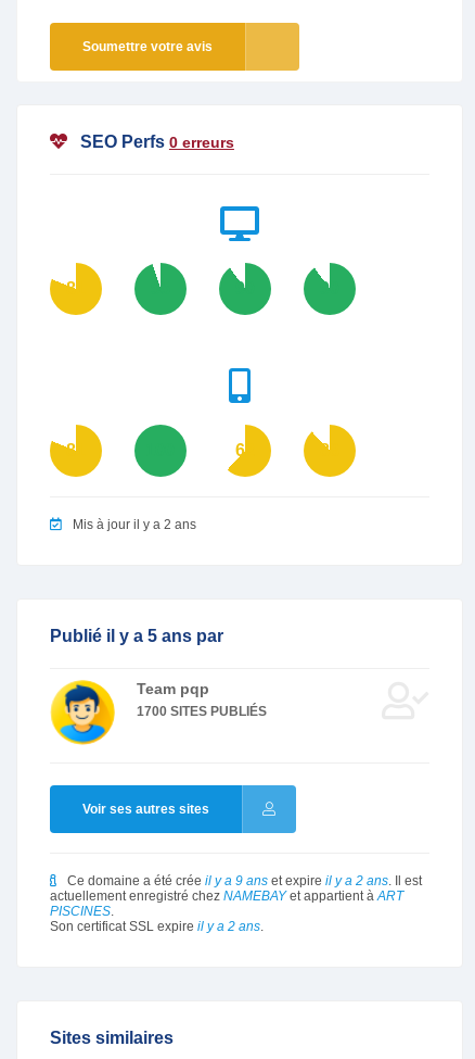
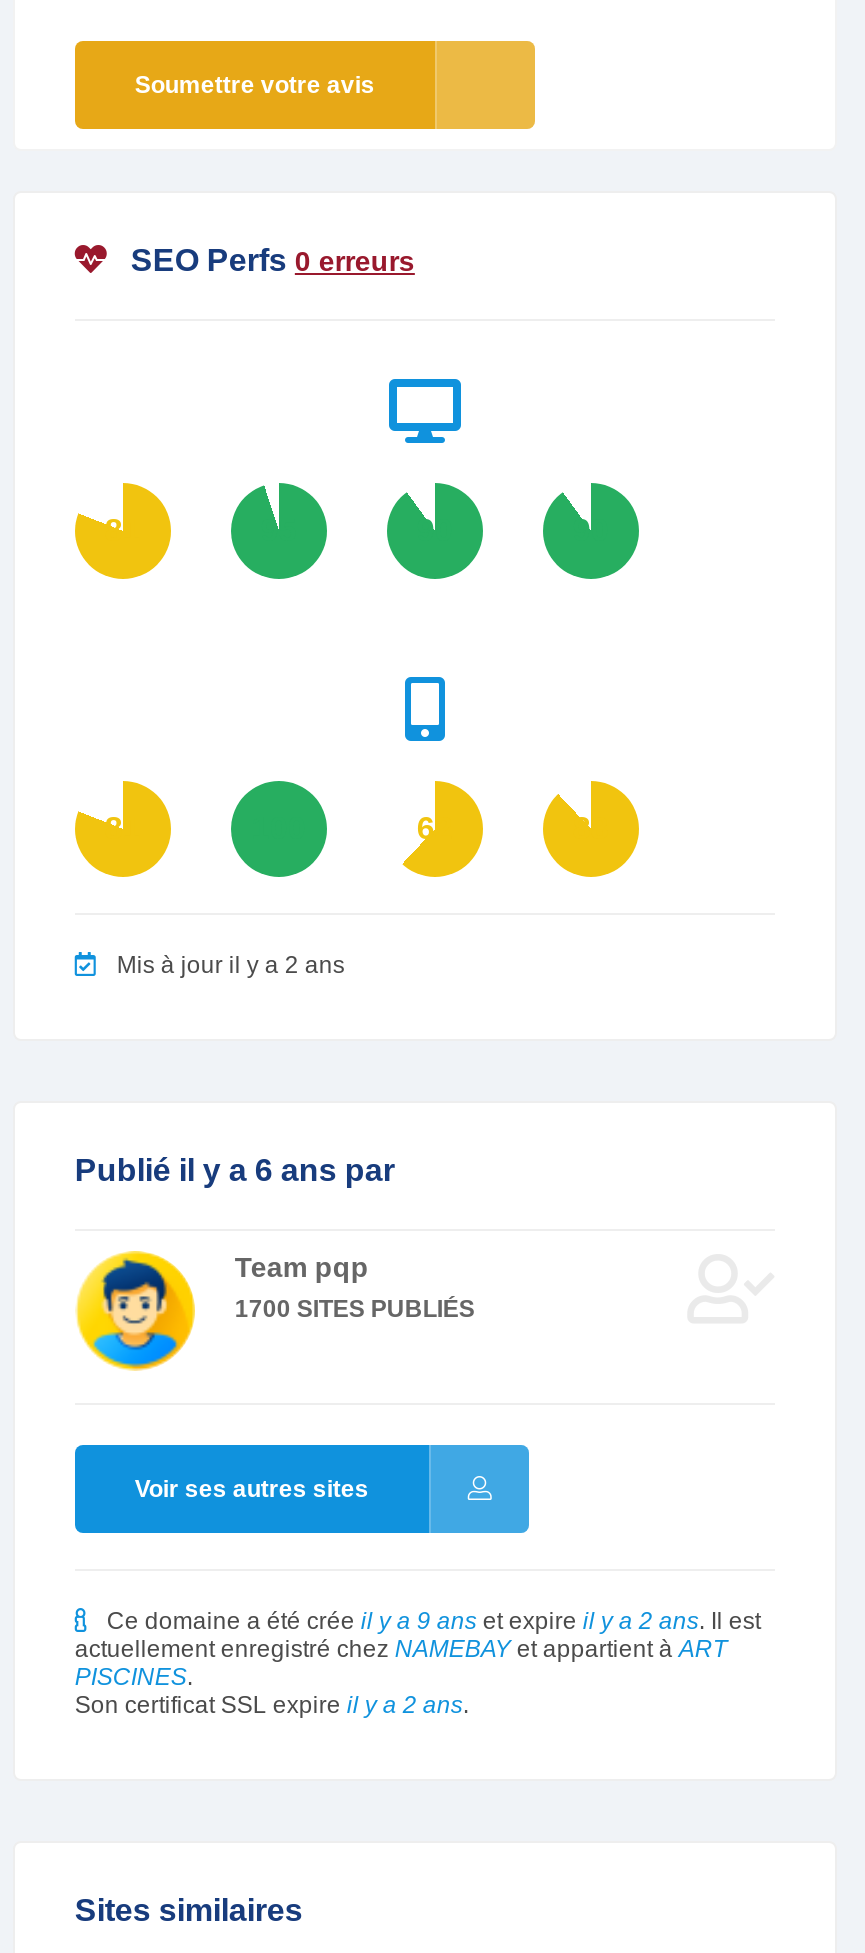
[50,627,223,645] Publié il y a 5 ans par -> [75,1153,395,1187] Publié il y a 6 ans par

